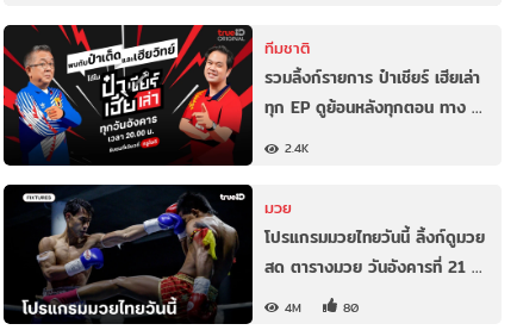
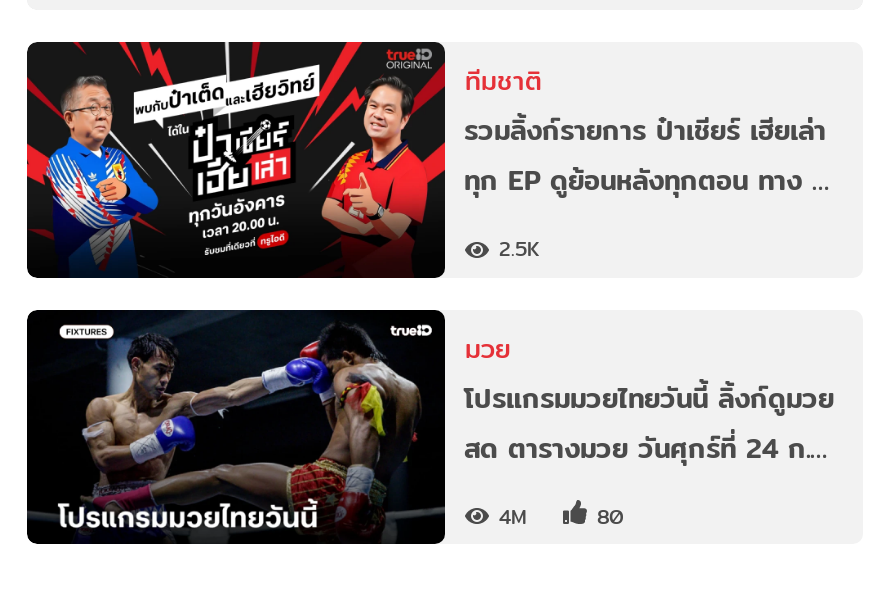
[285,139,309,158] 2.4K -> [499,233,539,265] 2.5K
[264,254,482,280] สด ตารางมวย วันอังคารที่ 21 … -> [464,426,828,470] สด ตารางมวย วันศุกร์ที่ 24 ก.…

